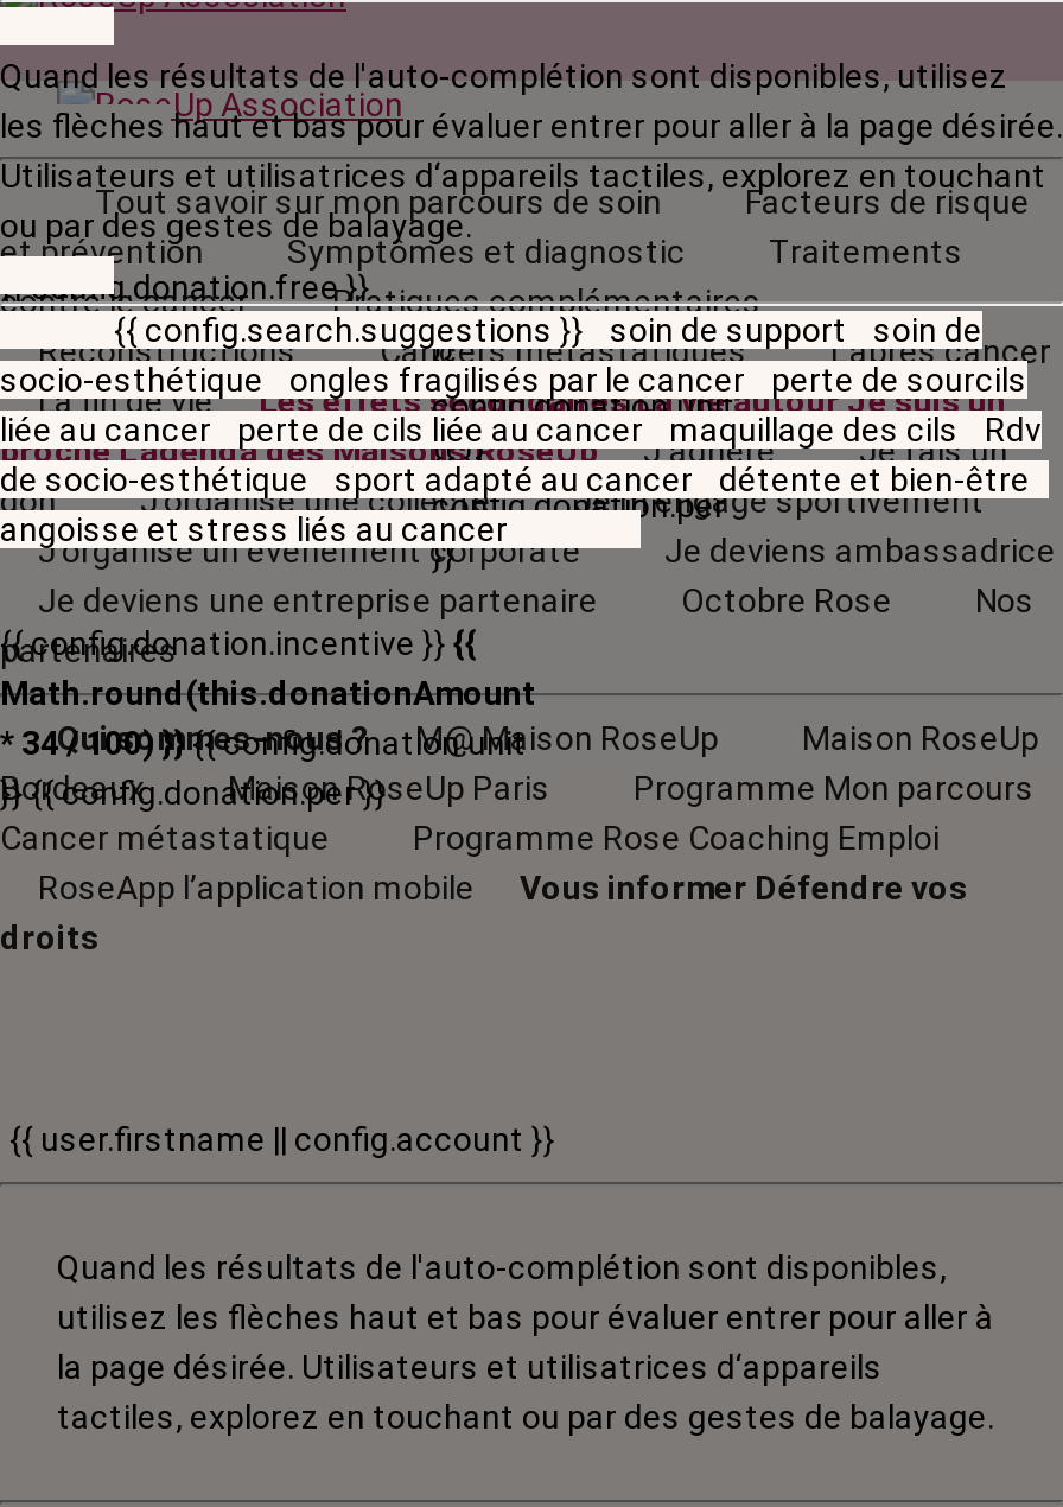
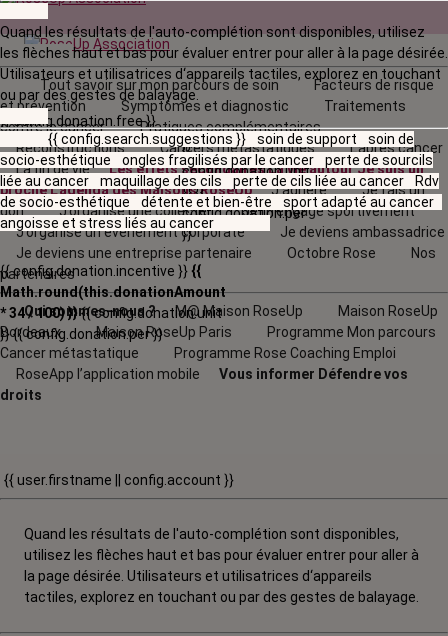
[0,411,1042,449] liée au cancer perte de cils liée au cancer maquillage des cils Rdv -> [0,173,439,189] liée au cancer maquillage des cils perte de cils liée au cancer Rdv
[0,460,1030,498] de socio-esthétique sport adapté au cancer détente et bien-être -> [0,194,434,210] de socio-esthétique détente et bien-être sport adapté au cancer

